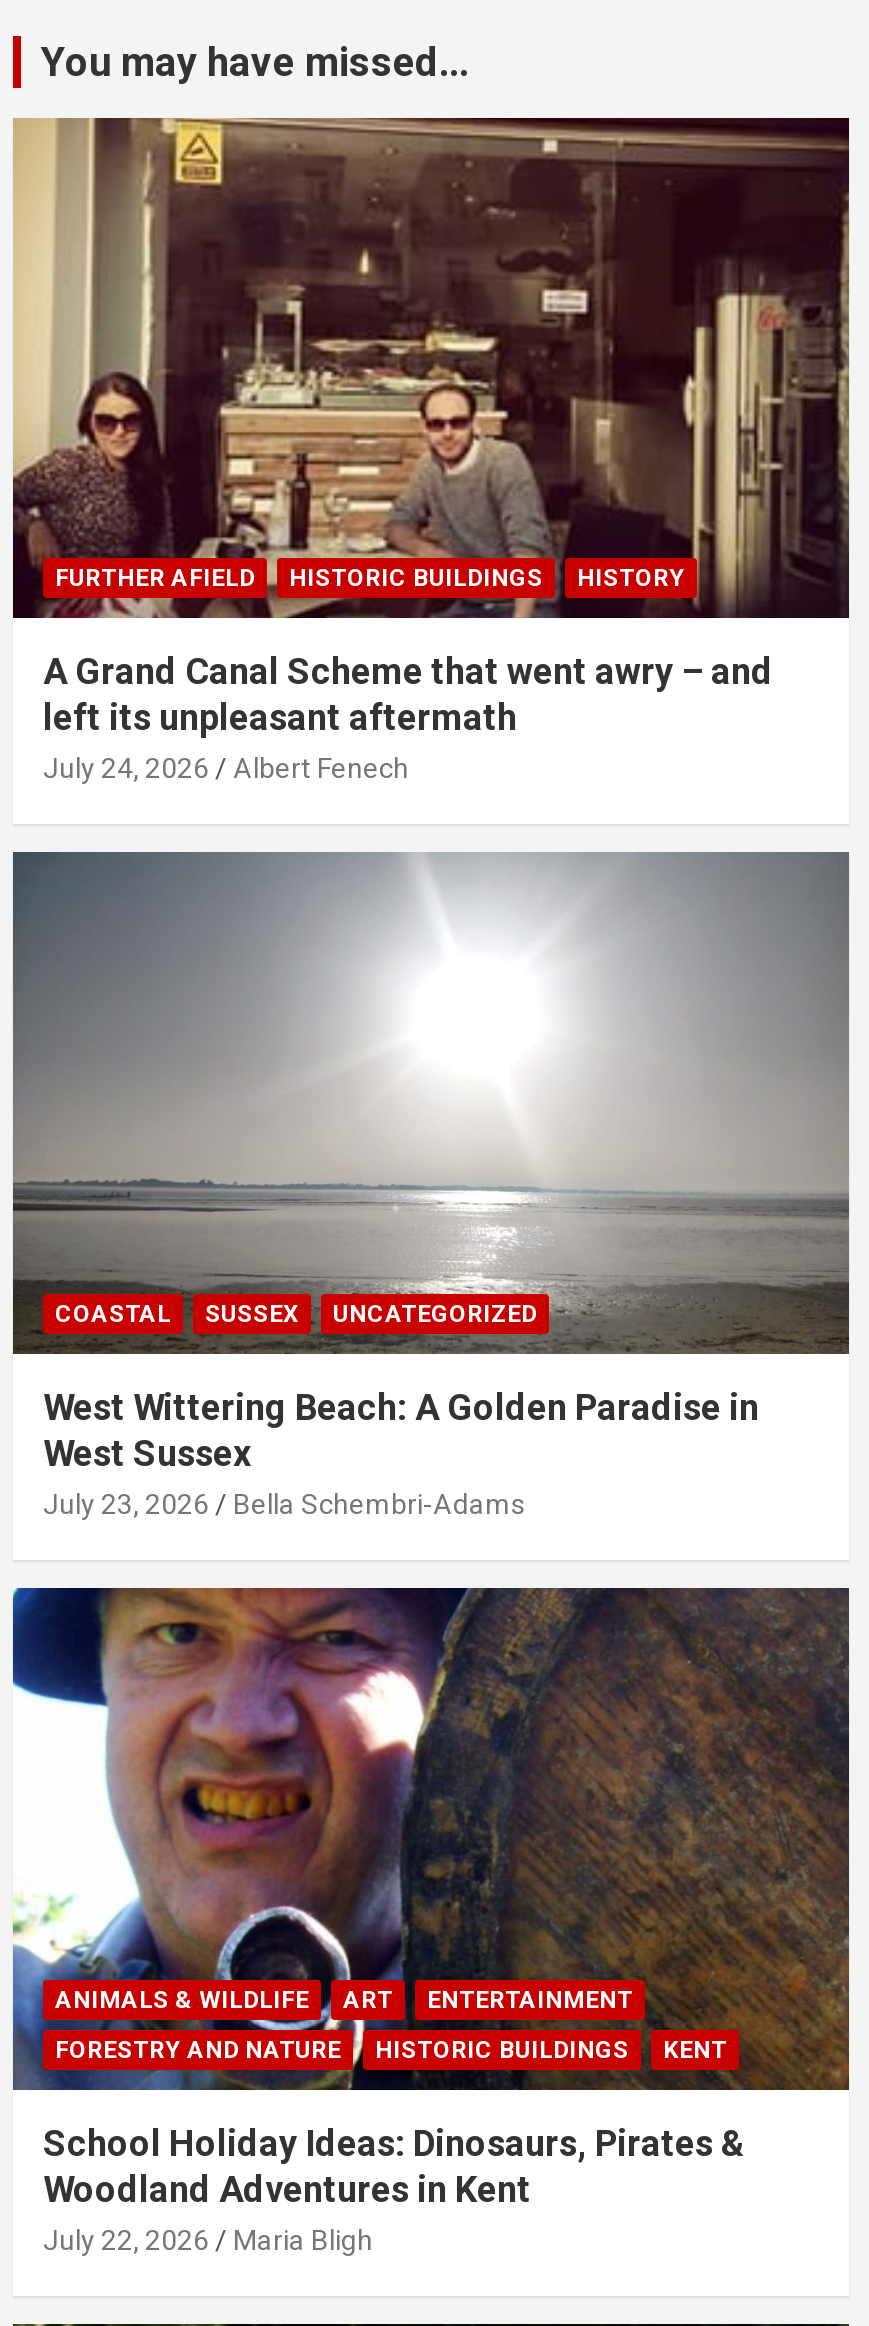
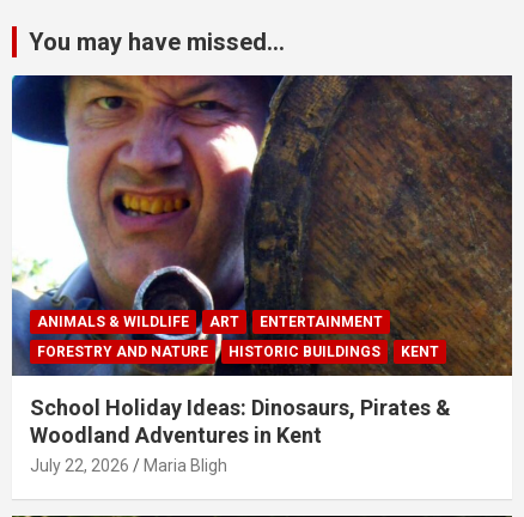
[11,116,851,784] [image] | FURTHER AFIELD | HISTORIC BUILDINGS | HISTORY | A Grand Canal Scheme that went awry – and | left its unpleasant aftermath | July 24, 2026 | Albert Fenech -> none
[13,852,849,1520] [image] | COASTAL | SUSSEX | UNCATEGORIZED | West Wittering Beach: A Golden Paradise in | West Sussex | July 23, 2026 | Bella Schembri-Adams -> none

